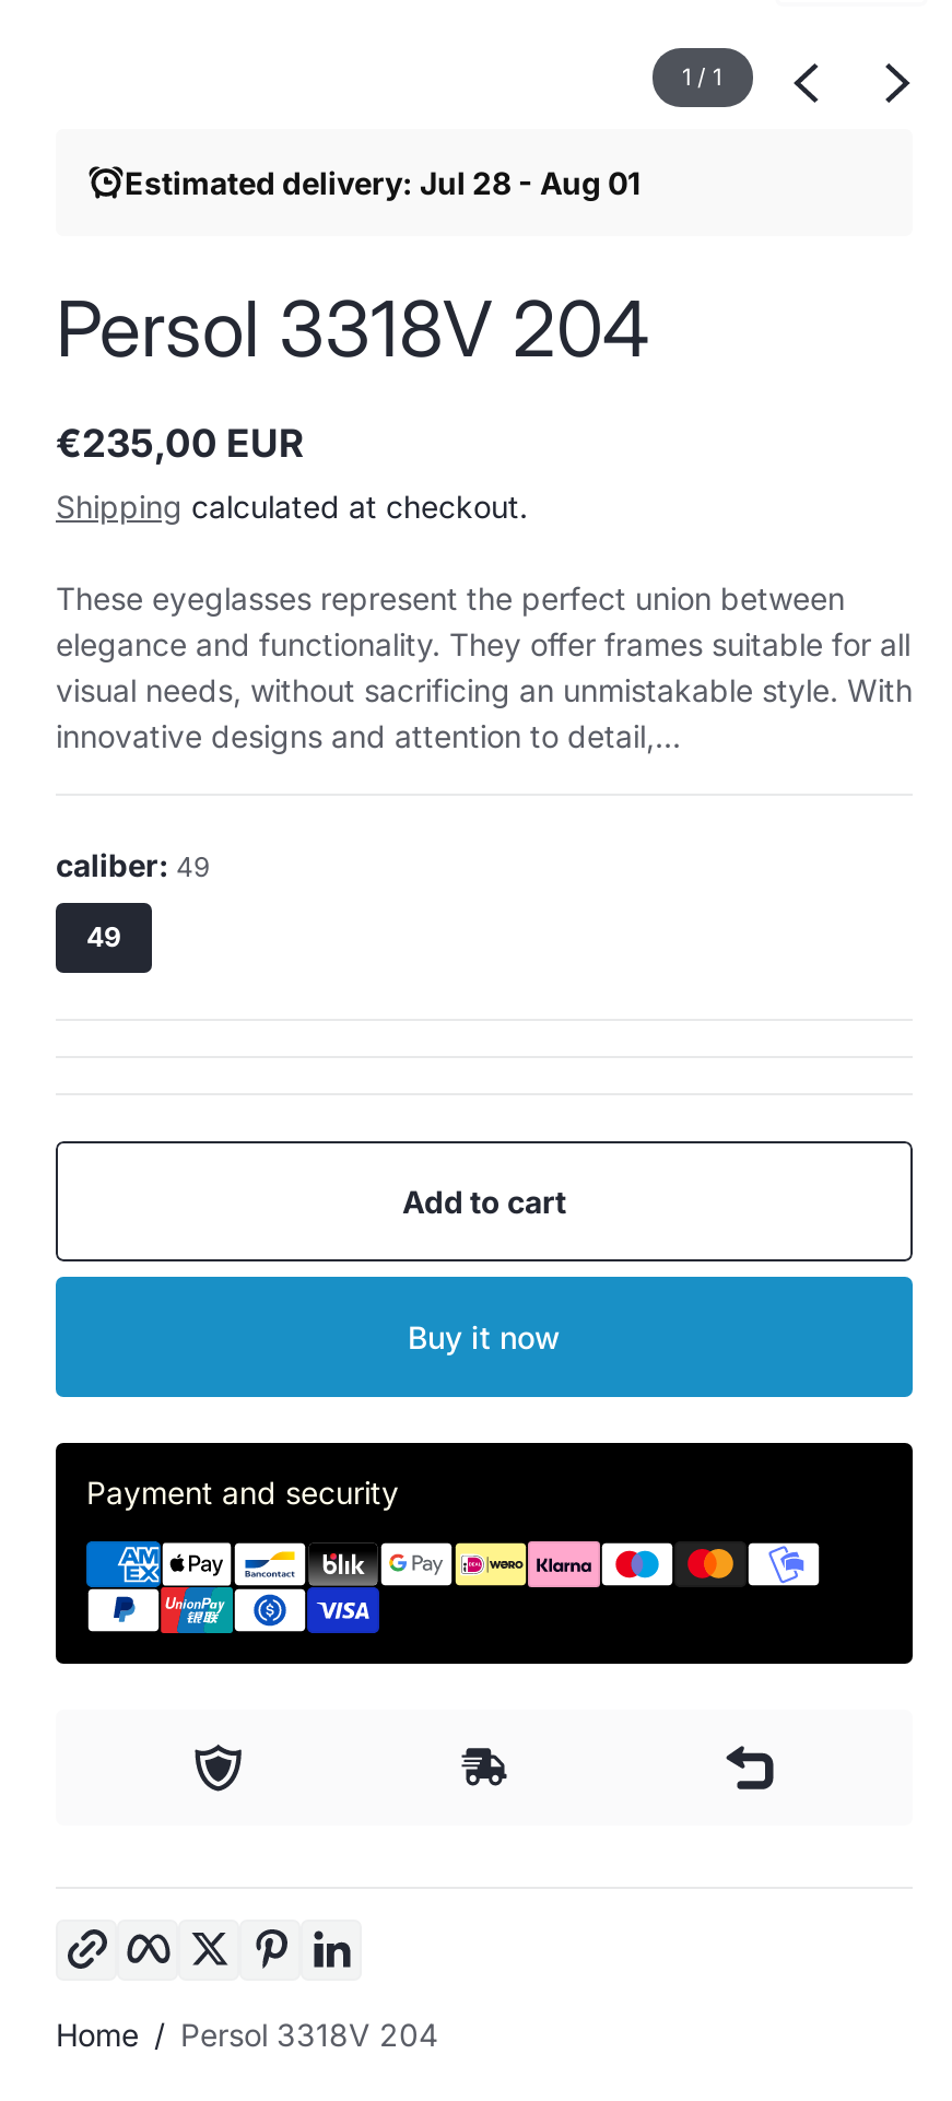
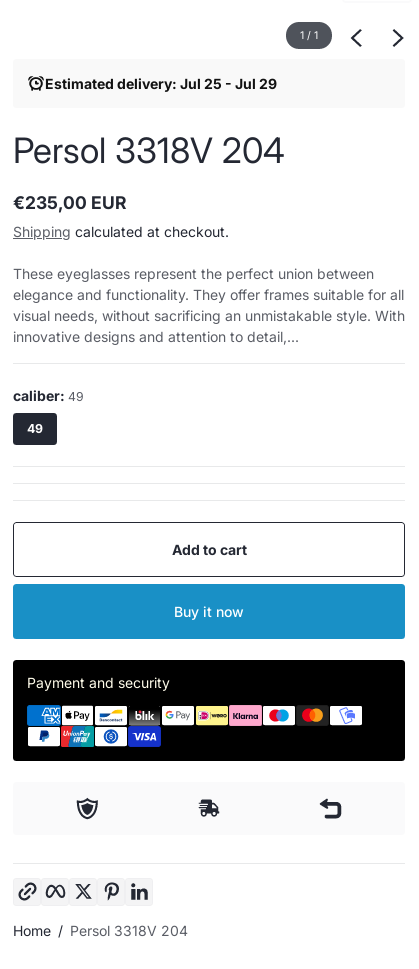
[125,164,640,201] Estimated delivery: Jul 28 - Aug 01 -> [44,75,276,92] Estimated delivery: Jul 25 - Jul 29

